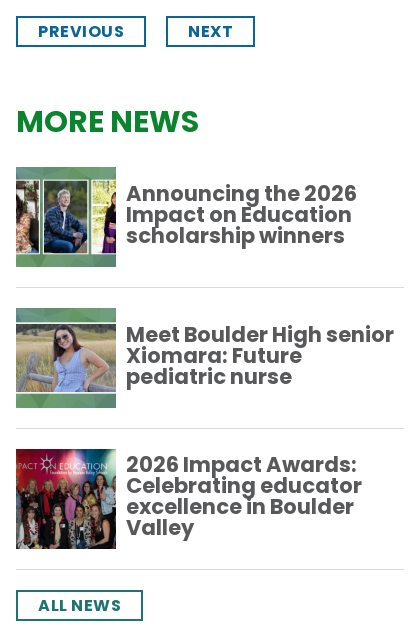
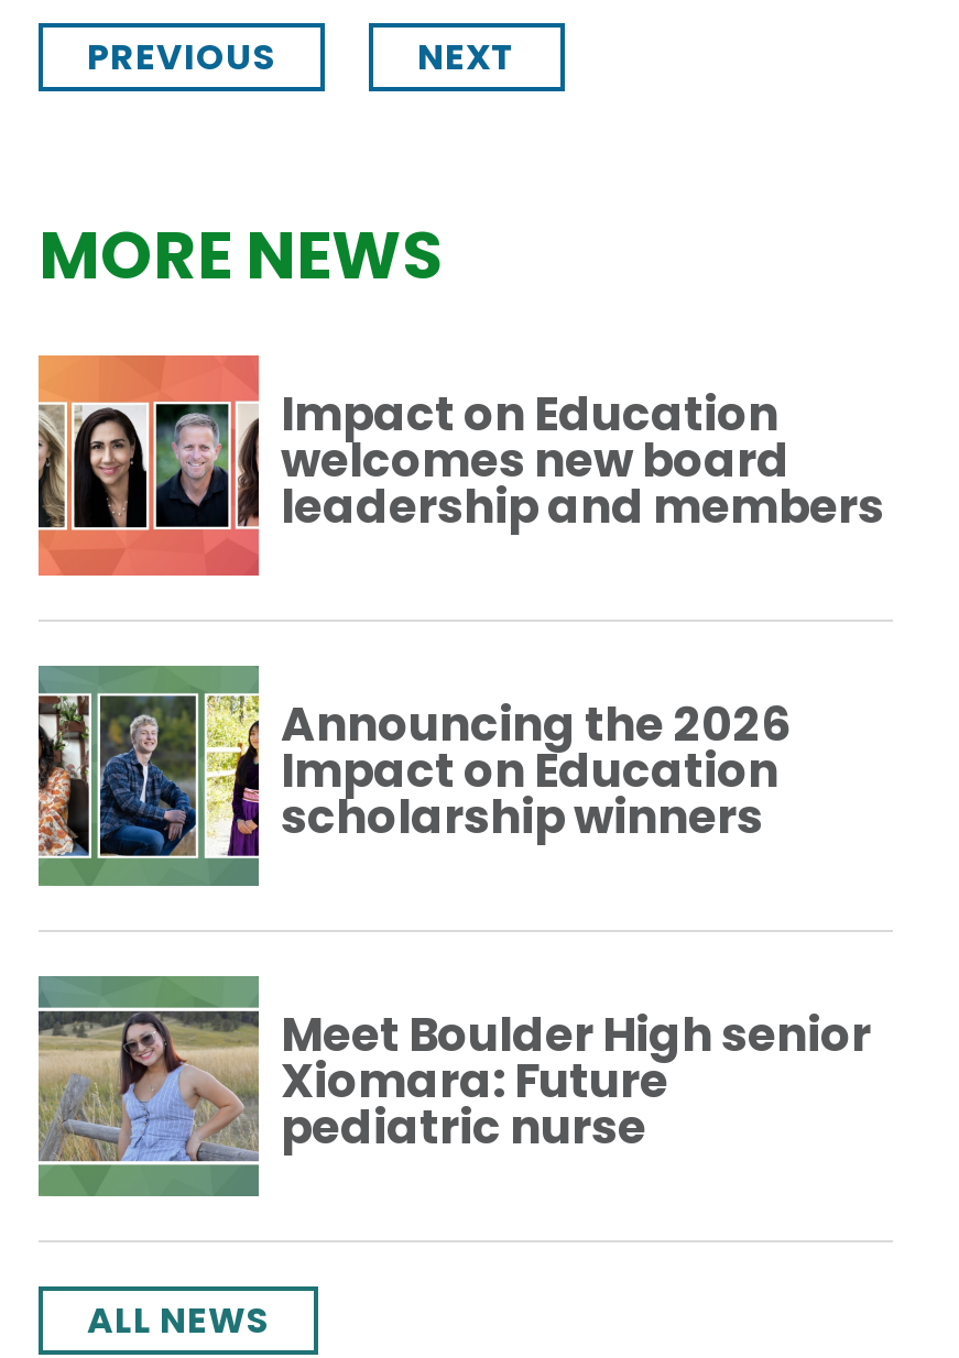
none -> [36,353,884,578] [image] | Impact on Education | welcomes new board | leadership and members
moved [14,168,394,391] -> [34,668,871,1158]: [image] | Announcing the 2026 | Impact on Education | scholarship winners | Meet Boulder High senior | Xiomara: Future | pediatric nurse
[15,448,362,550] [image] | 2026 Impact Awards: | Celebrating educator | excellence in Boulder | Valley -> none

